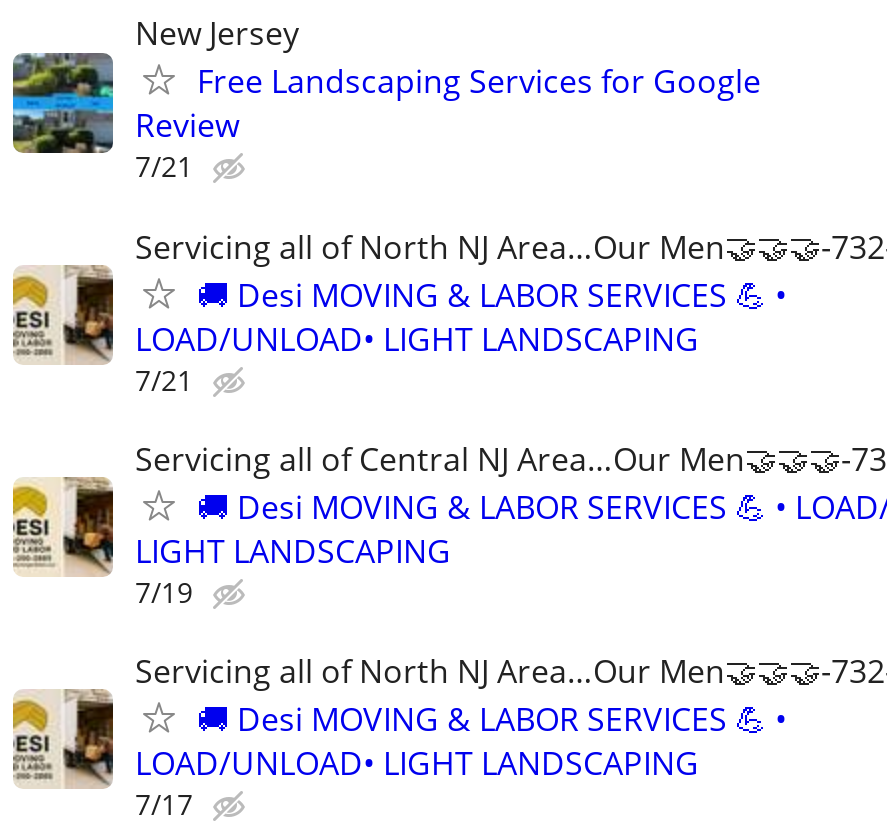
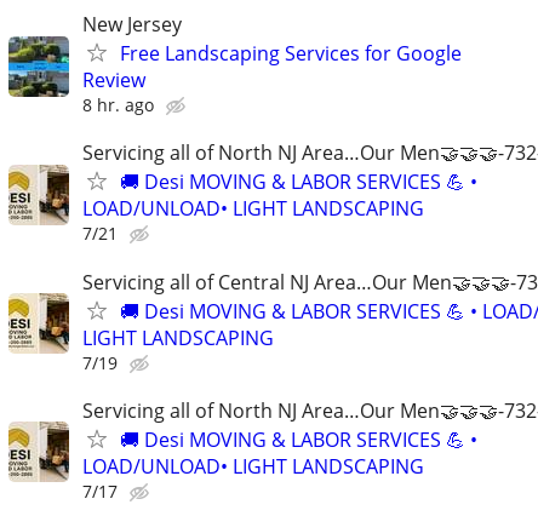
[135,147,193,185] 7/21 -> [82,94,154,117] 8 hr. ago

